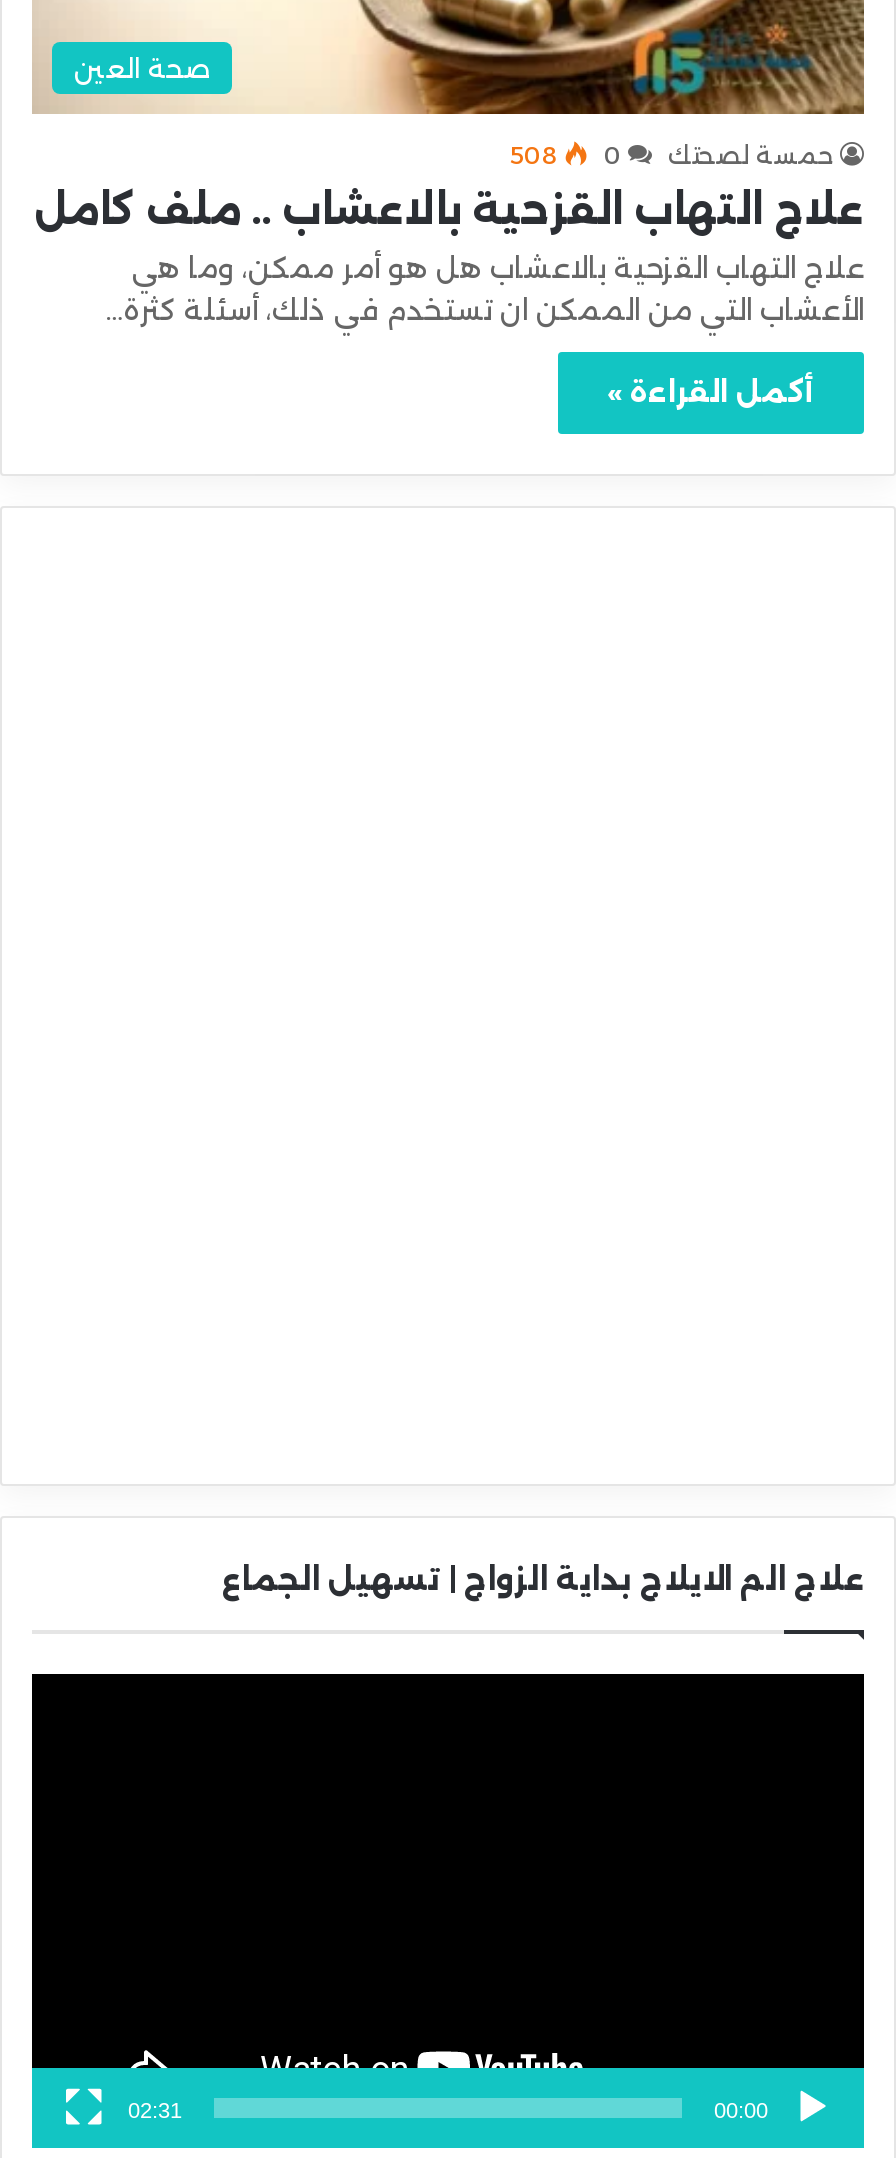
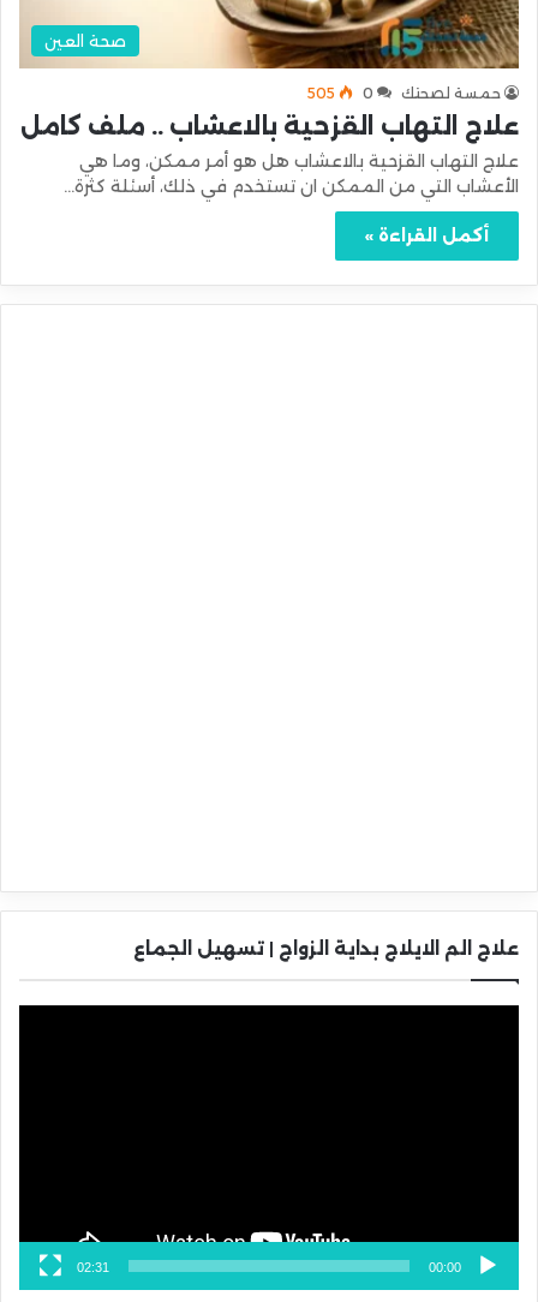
[510,139,834,169] حمسة لصحتك 0 508 -> [307,84,501,102] حمسة لصحتك 0 505

